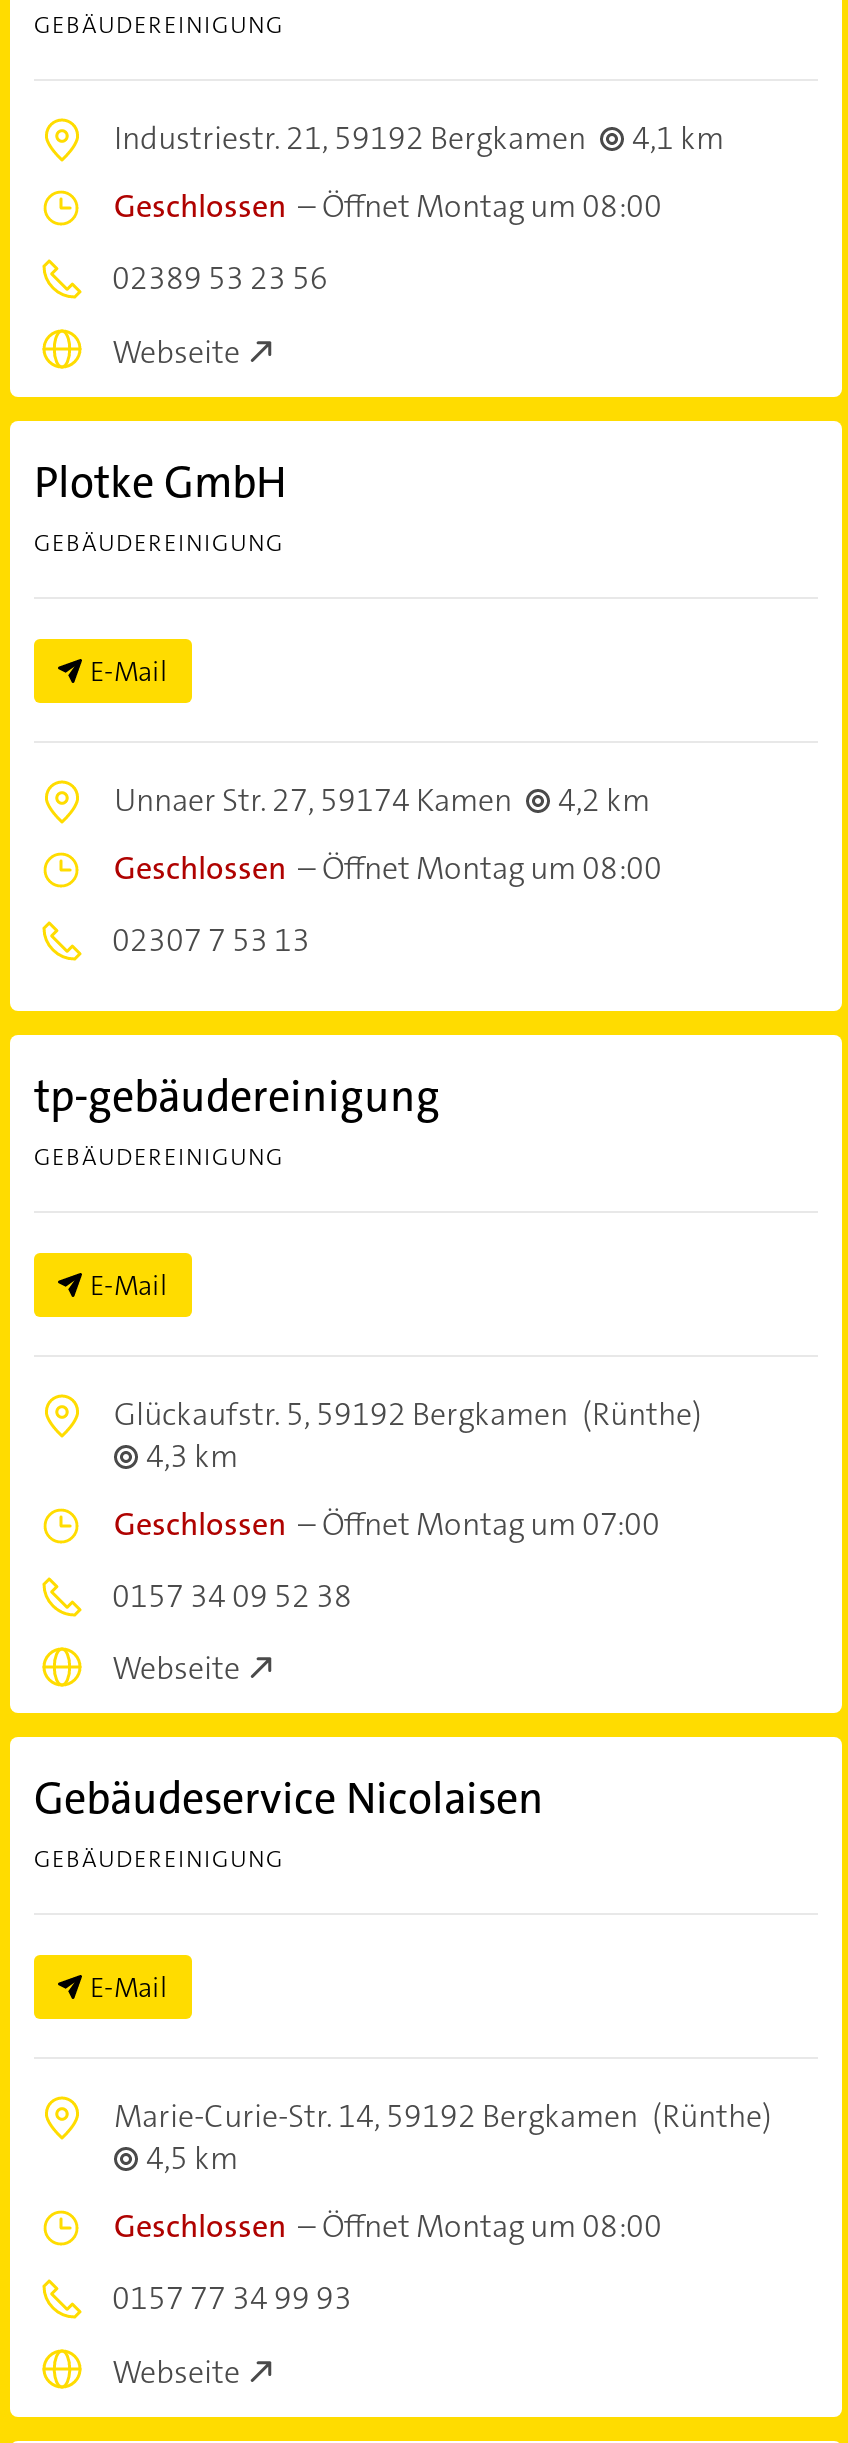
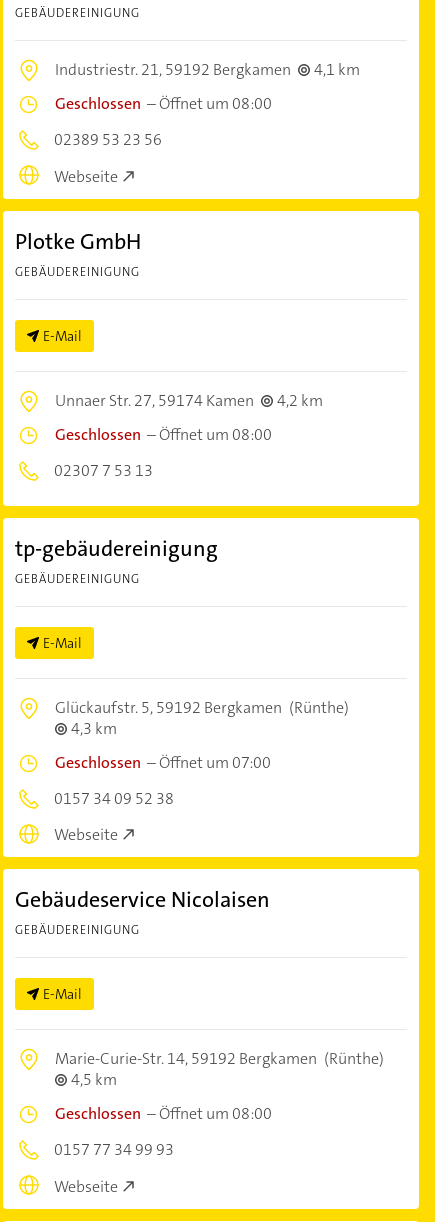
[114,186,662,228] Geschlossen –Öffnet Montag um 08:00 -> [55,93,272,114] Geschlossen –Öffnet um 08:00
[114,847,662,889] Geschlossen –Öffnet Montag um 08:00 -> [55,424,272,445] Geschlossen –Öffnet um 08:00
[114,1503,660,1545] Geschlossen –Öffnet Montag um 07:00 -> [55,752,271,773] Geschlossen –Öffnet um 07:00
[114,2206,662,2248] Geschlossen –Öffnet Montag um 08:00 -> [55,1103,272,1124] Geschlossen –Öffnet um 08:00

